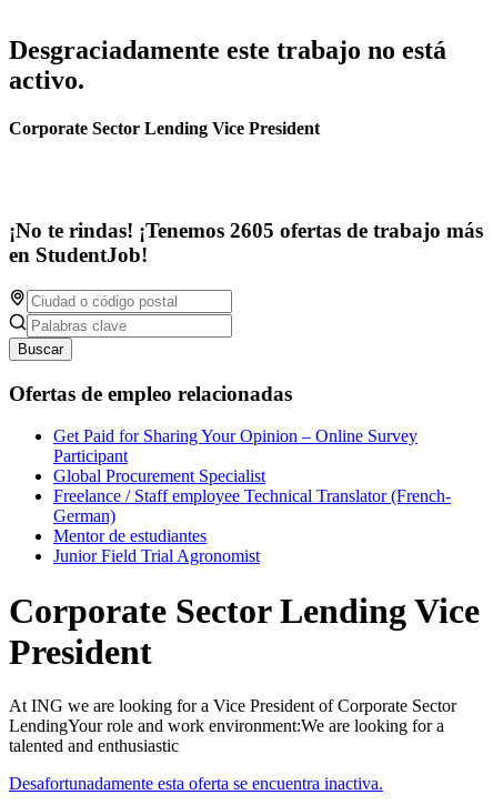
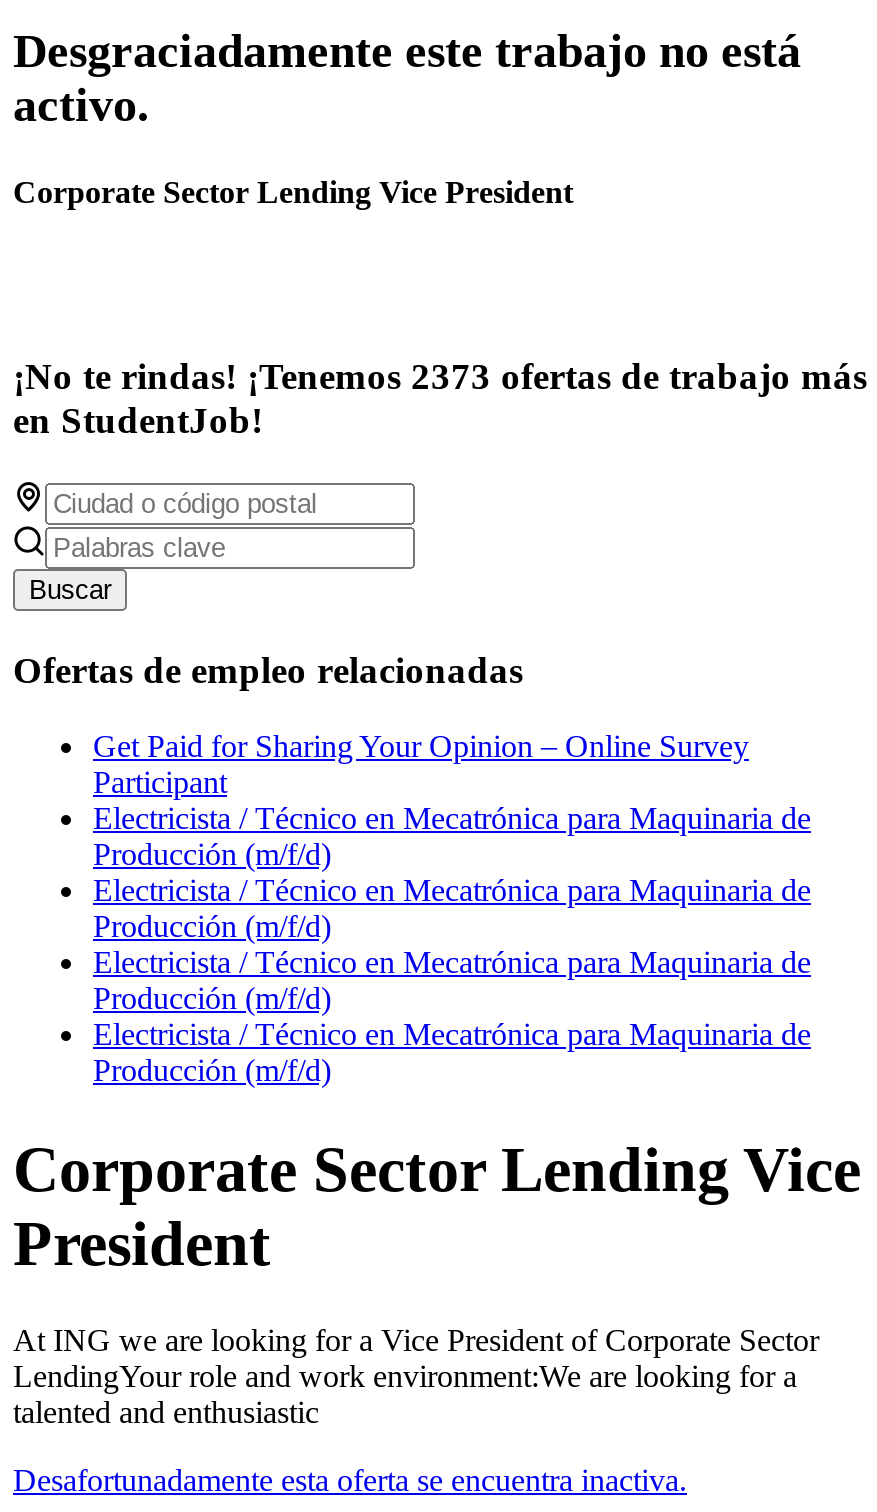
[9,219,483,242] ¡No te rindas! ¡Tenemos 2605 ofertas de trabajo más -> [13,355,867,397] ¡No te rindas! ¡Tenemos 2373 ofertas de trabajo más
[53,467,451,566] Global Procurement Specialist | Freelance / Staff employee Technical Translator (French- | German) | Mentor de estudiantes | Junior Field Trial Agronomist -> [93,802,811,1088] Electricista / Técnico en Mecatrónica para Maquinaria de | Producción (m/f/d) | Electricista / Técnico en Mecatrónica para Maquinaria de | Producción (m/f/d) | Electricista / Técnico en Mecatrónica para Maquinaria de | Producción (m/f/d) | Electricista / Técnico en Mecatrónica para Maquinaria de | Producción (m/f/d)

